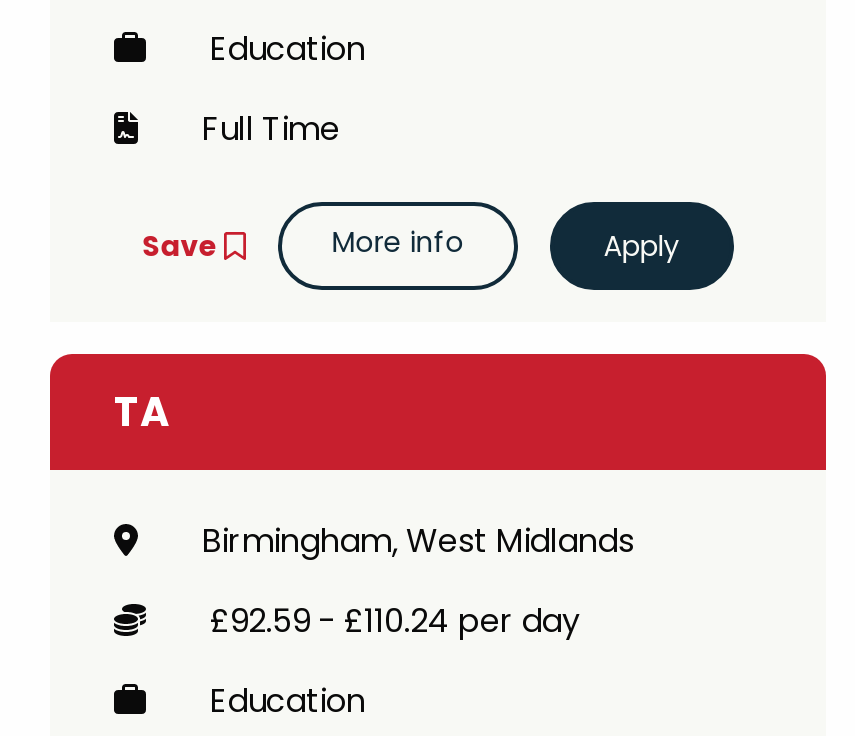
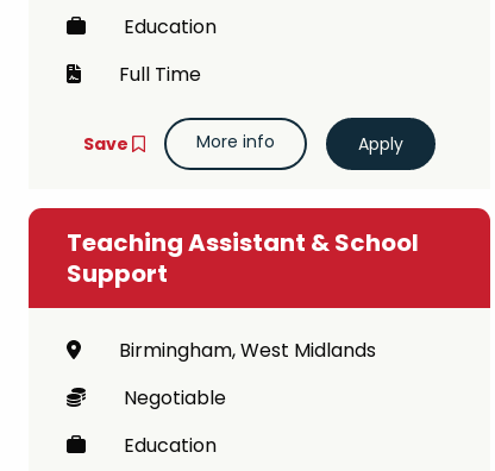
[114,384,170,440] TA -> [67,226,419,290] Teaching Assistant & School | Support
[210,598,580,644] £92.59 - £110.24 per day -> [124,384,226,412] Negotiable

